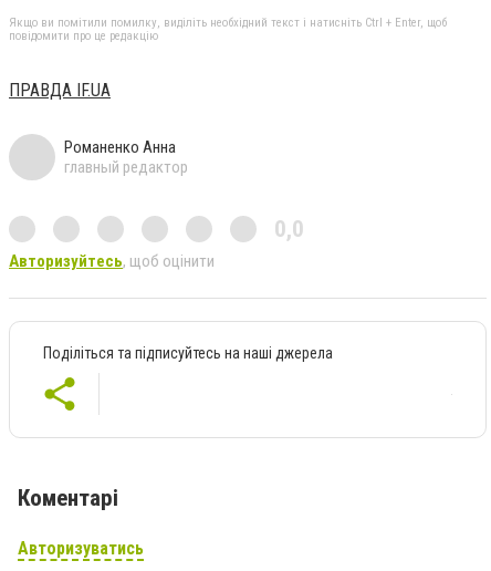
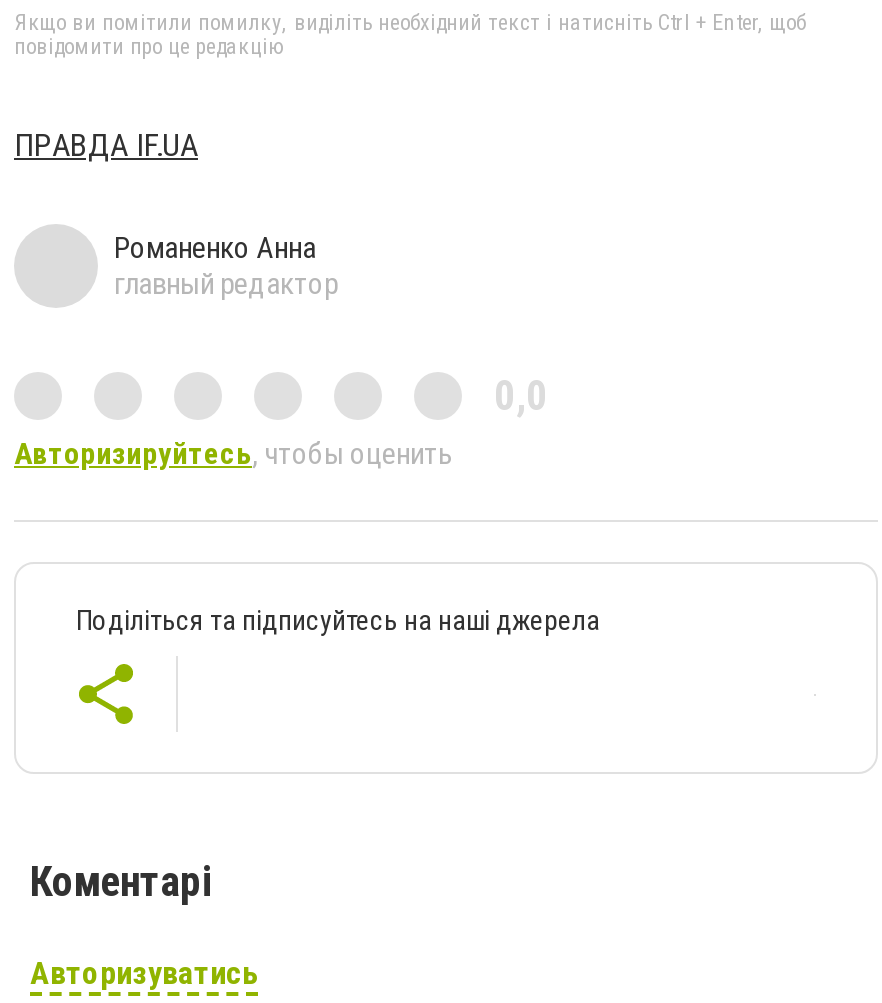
[9,251,215,271] Авторизуйтесь, щоб оцінити -> [14,435,452,471] Авторизируйтесь, чтобы оценить

